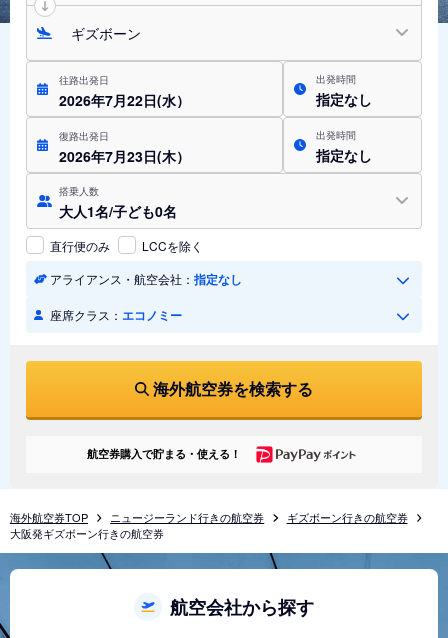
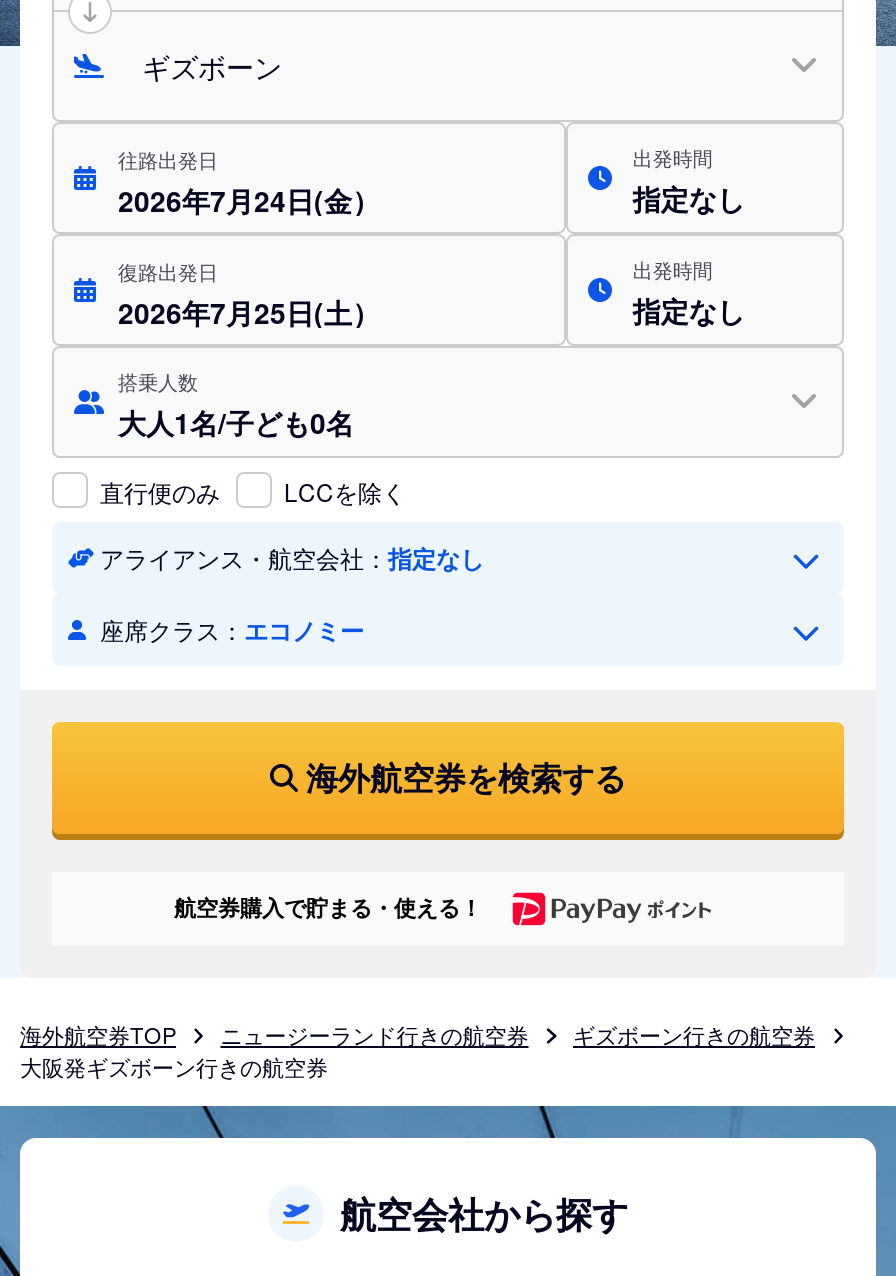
[59,90,190,110] 2026年7月22日(水） -> [118,180,380,220] 2026年7月24日(金）
[59,146,190,166] 2026年7月23日(木） -> [118,292,380,332] 2026年7月25日(土）

